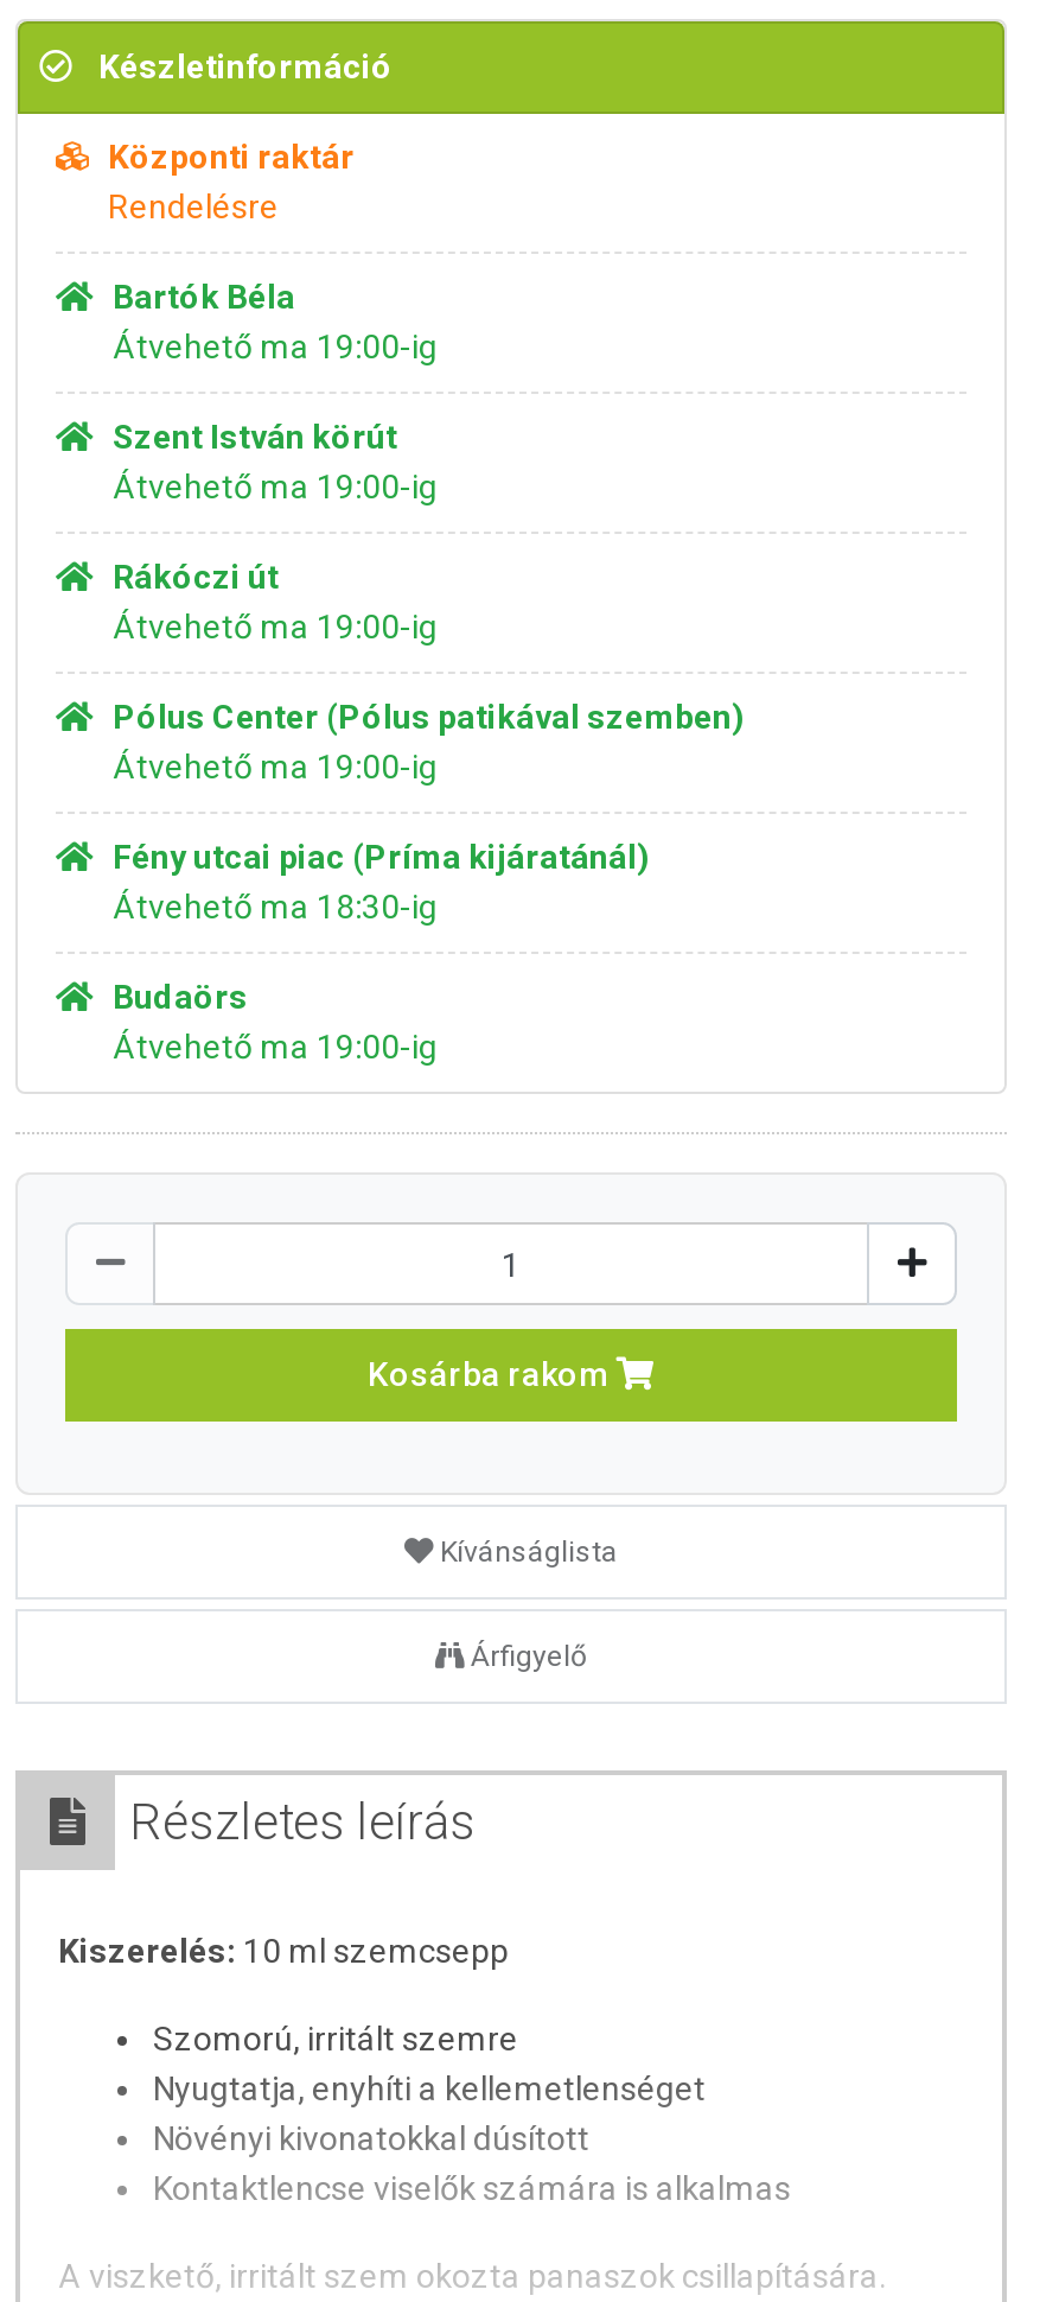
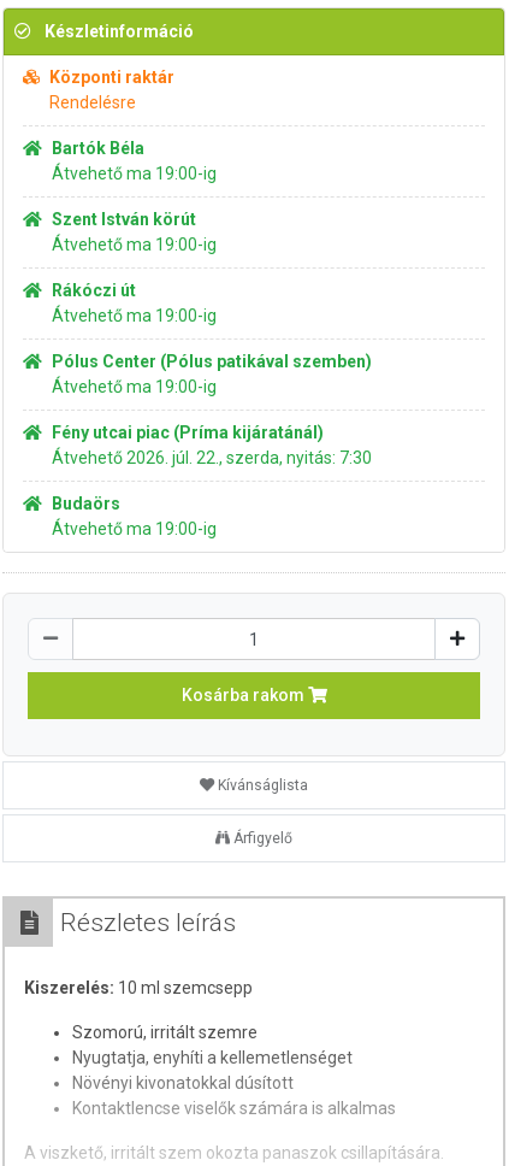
[113,888,438,926] Átvehető ma 18:30-ig -> [52,448,372,467] Átvehető 2026. júl. 22., szerda, nyitás: 7:30

